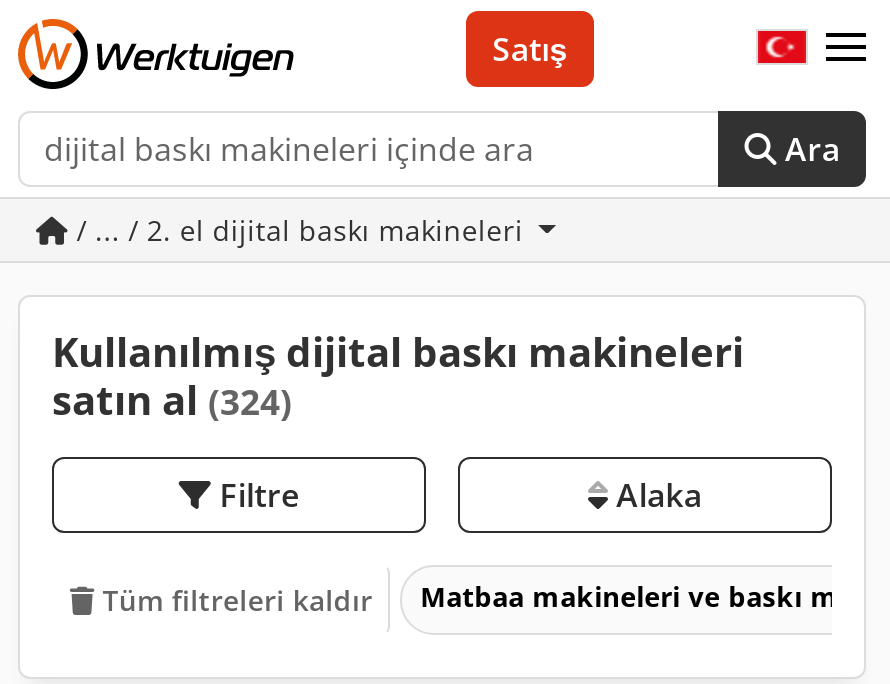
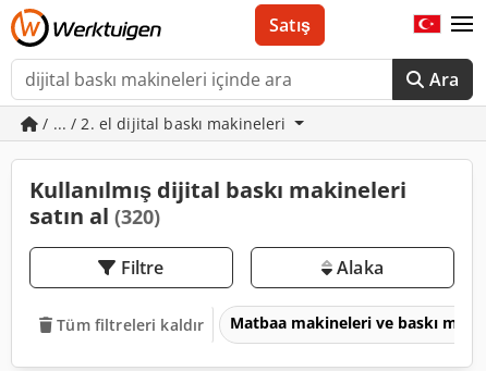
[52,373,292,427] satın al (324) -> [29,201,160,231] satın al (320)

